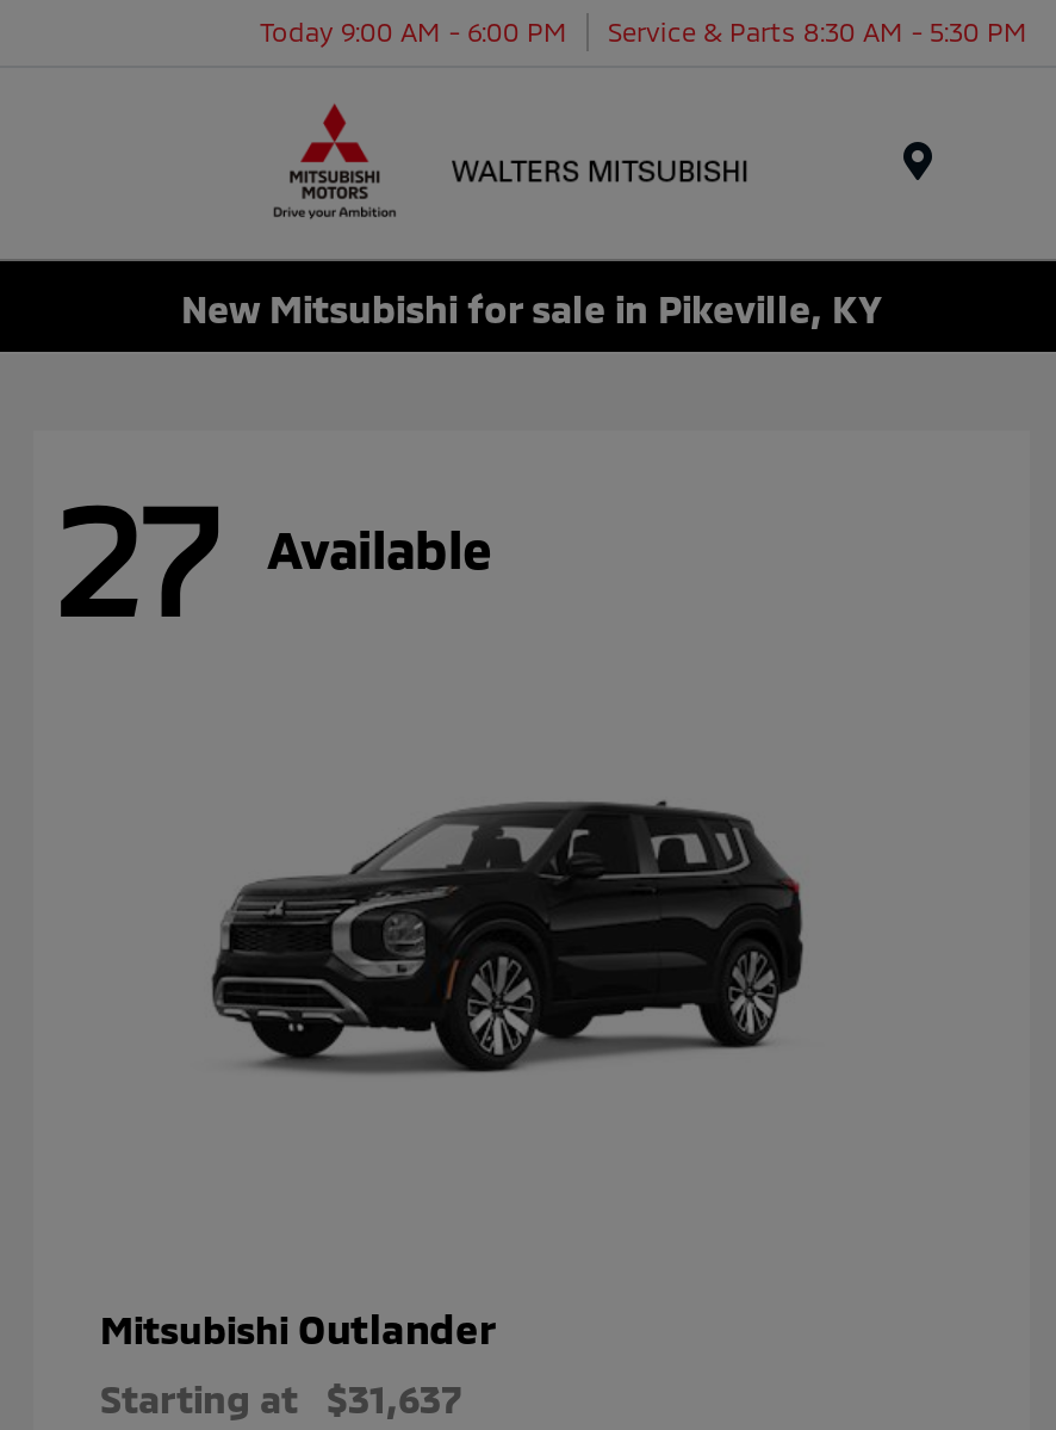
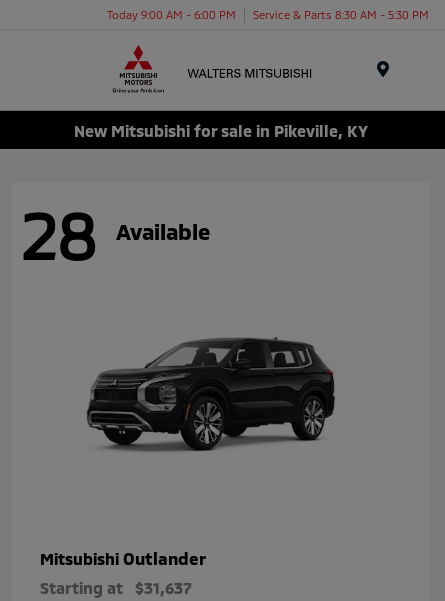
[52,463,491,647] 27 Available -> [20,196,210,273] 28 Available

